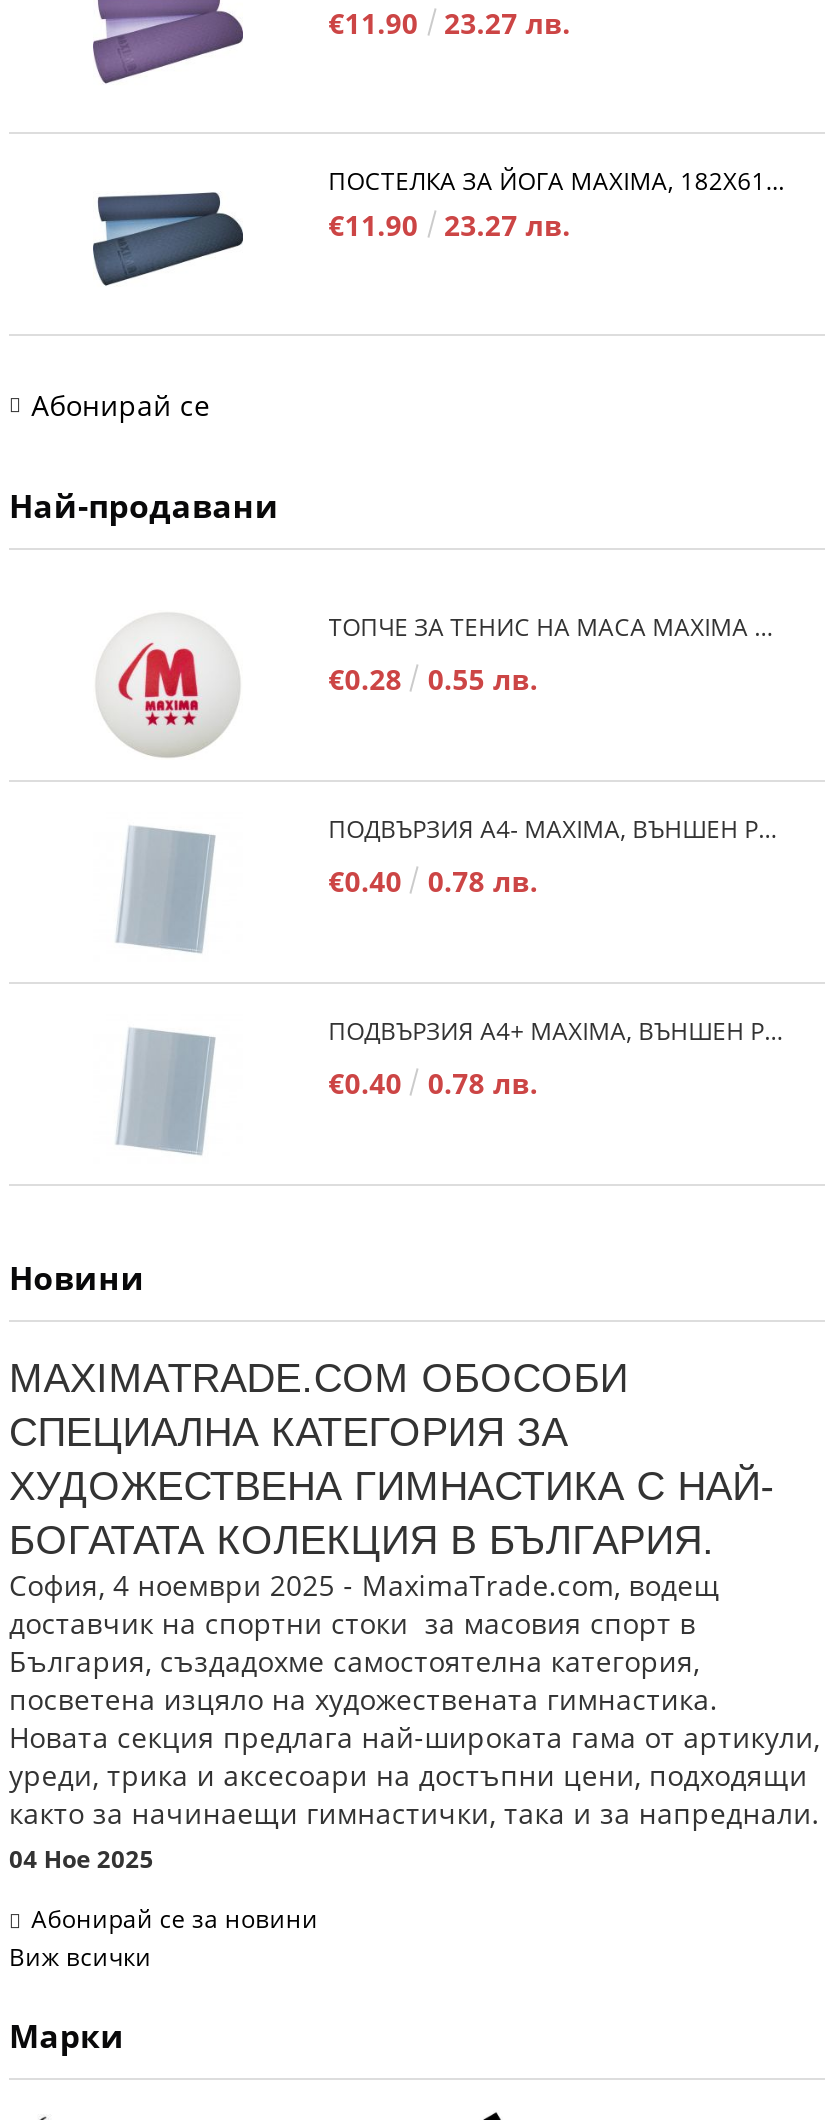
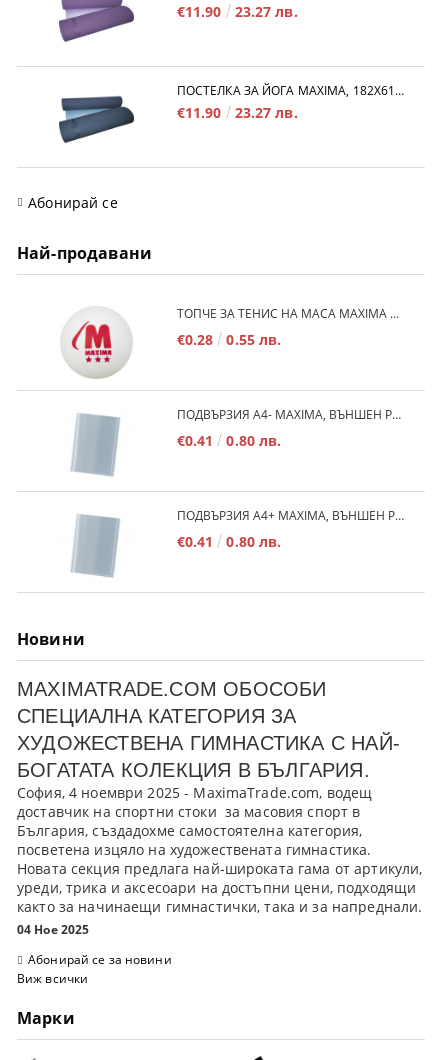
[328,862,402,900] €0.40 -> [177,431,213,450] €0.41
[428,862,538,900] 0.78 лв. -> [226,431,281,450] 0.80 лв.
[328,1064,402,1102] €0.40 -> [177,532,213,551] €0.41
[428,1064,538,1102] 0.78 лв. -> [226,532,281,551] 0.80 лв.

